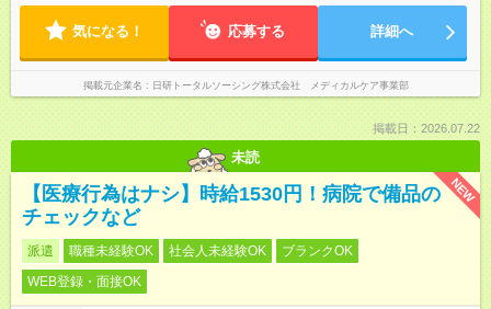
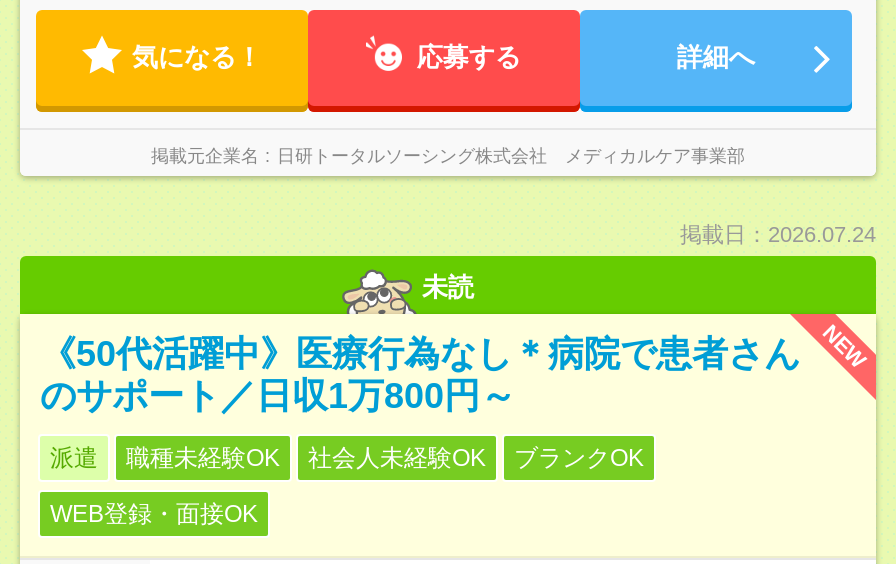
[373,122,480,135] 掲載日：2026.07.22 -> [680,222,876,246] 掲載日：2026.07.24
[22,183,441,228] 【医療行為はナシ】時給1530円！病院で備品の | チェックなど -> [40,334,800,416] 《50代活躍中》医療行為なし＊病院で患者さん | のサポート／日収1万800円～

